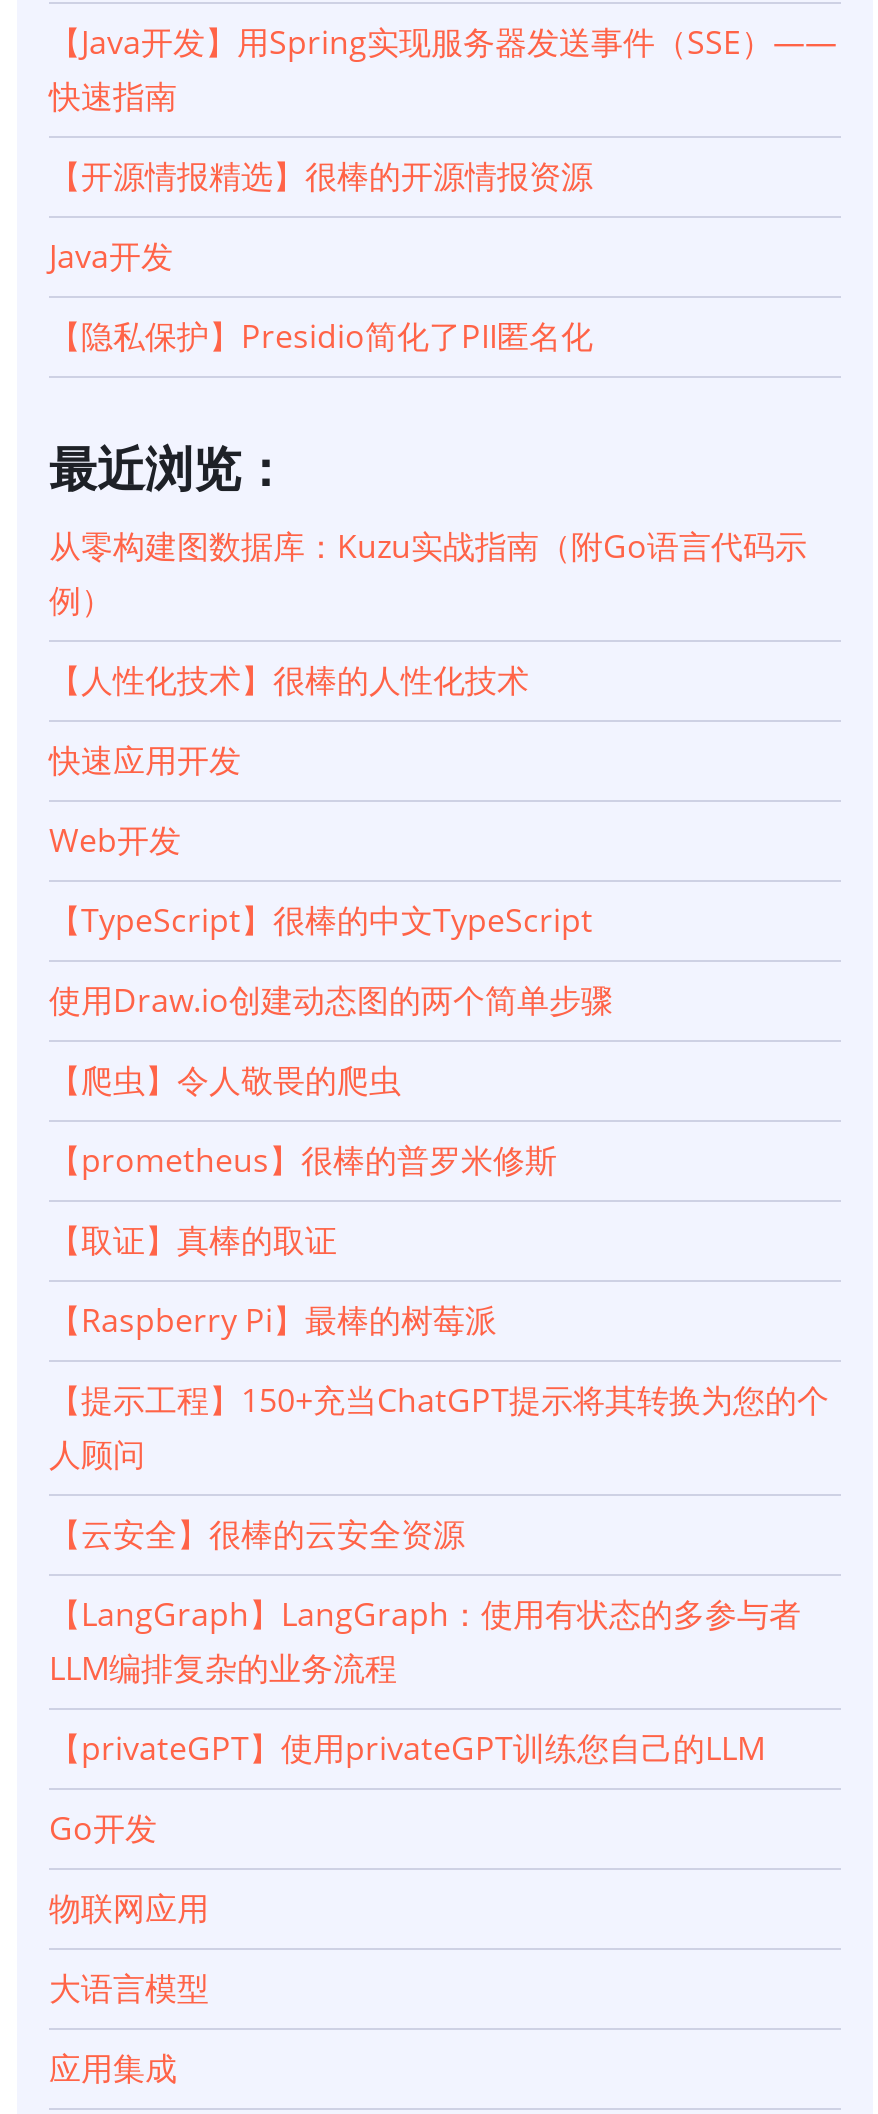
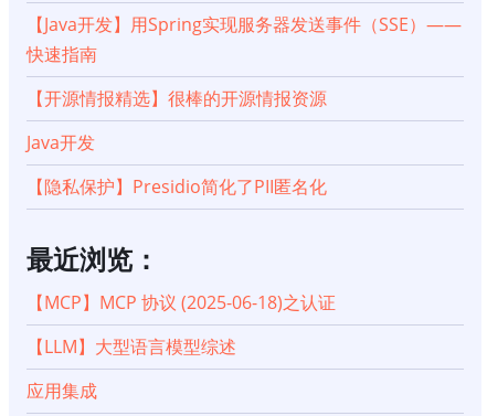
[49,525,829,2011] 从零构建图数据库：Kuzu实战指南（附Go语言代码示 | 例） | 【人性化技术】很棒的人性化技术 | 快速应用开发 | Web开发 | 【TypeScript】很棒的中文TypeScript | 使用Draw.io创建动态图的两个简单步骤 | 【爬虫】令人敬畏的爬虫 | 【prometheus】很棒的普罗米修斯 | 【取证】真棒的取证 | 【Raspberry Pi】最棒的树莓派 | 【提示工程】150+充当ChatGPT提示将其转换为您的个 | 人顾问 | 【云安全】很棒的云安全资源 | 【LangGraph】LangGraph：使用有状态的多参与者 | LLM编排复杂的业务流程 | 【privateGPT】使用privateGPT训练您自己的LLM | Go开发 | 物联网应用 | 大语言模型 -> [27,291,336,359] 【MCP】MCP 协议 (2025-06-18)之认证 | 【LLM】大型语言模型综述

